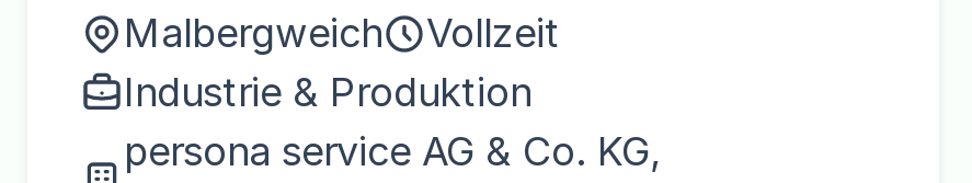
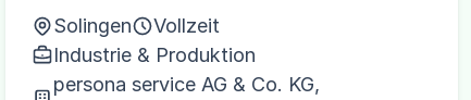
[124,10,382,56] Malbergweich -> [53,14,132,37] Solingen

